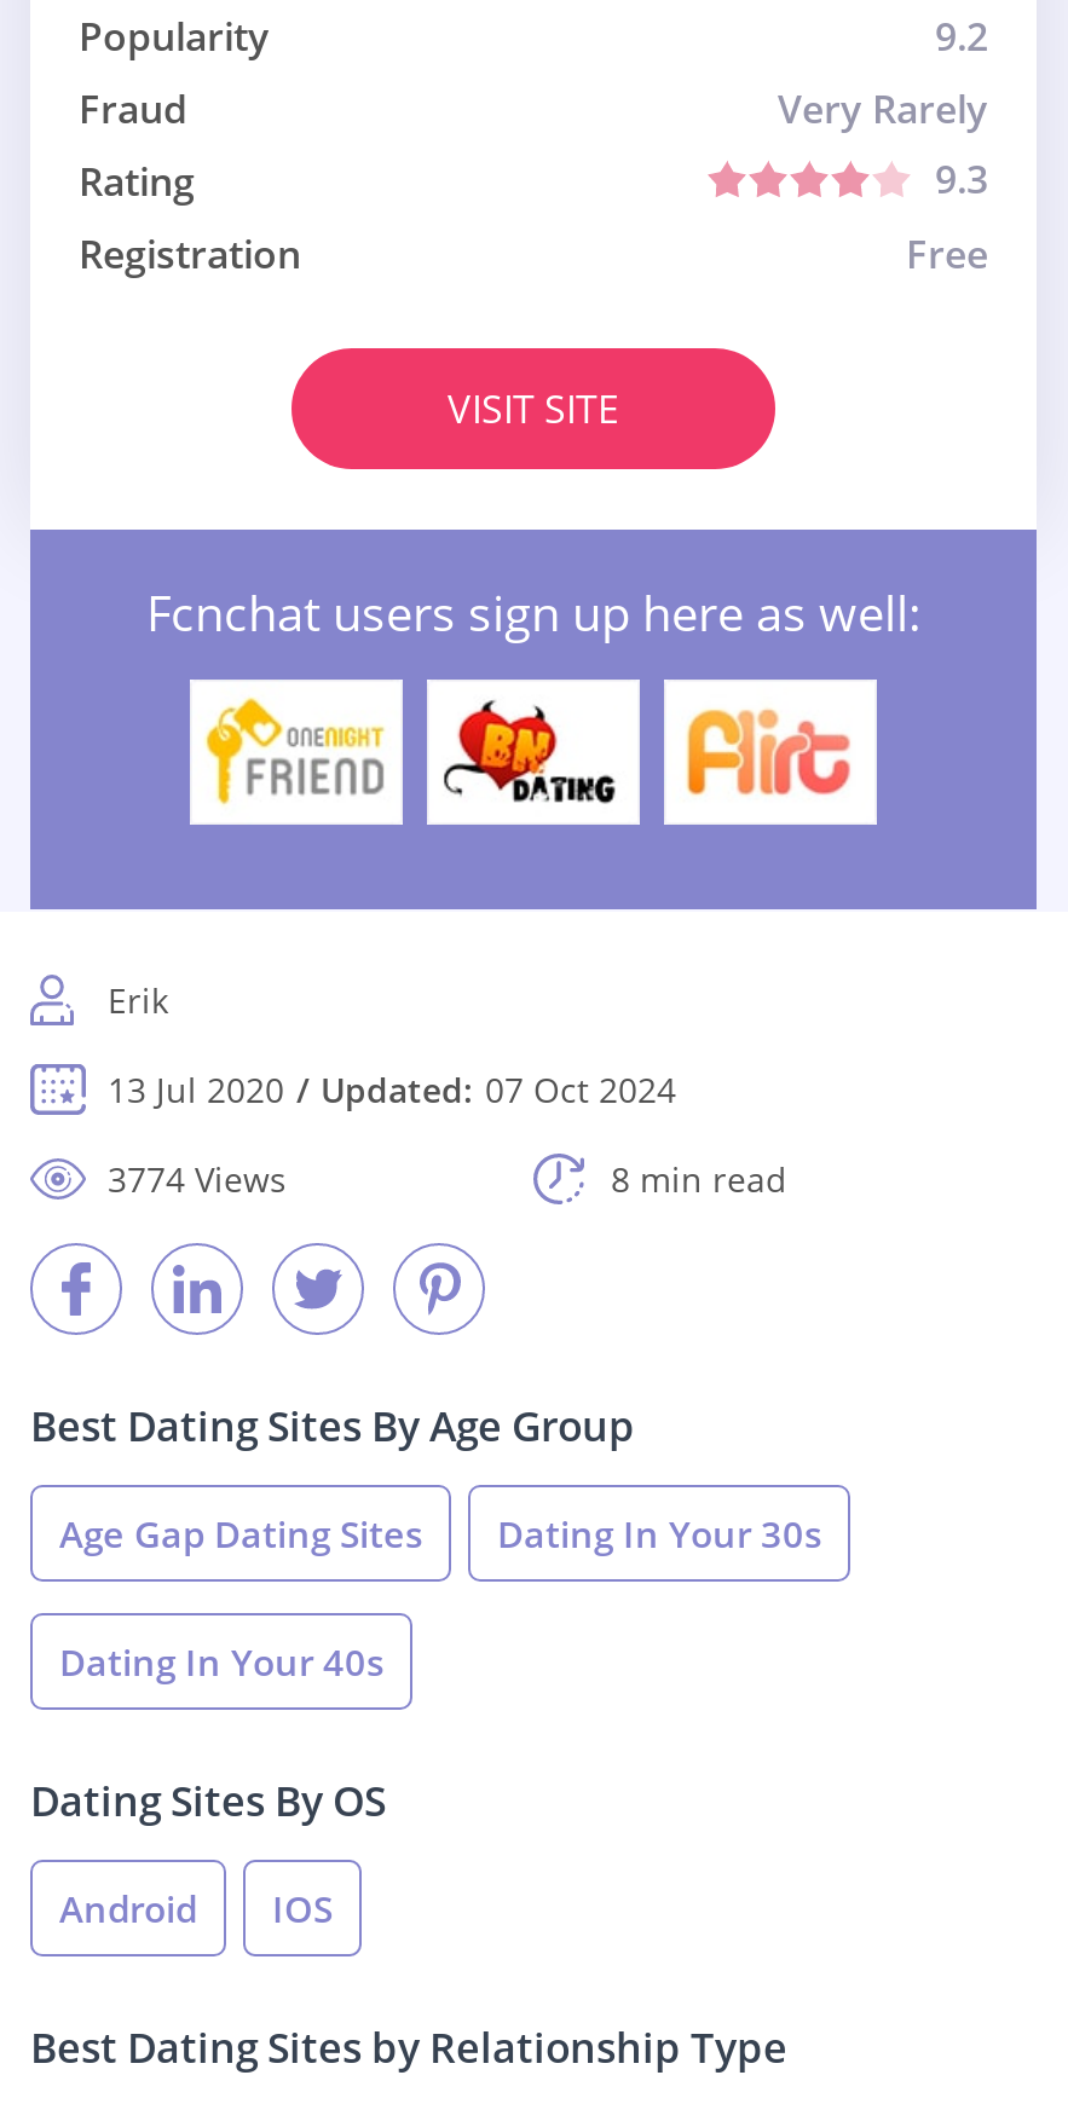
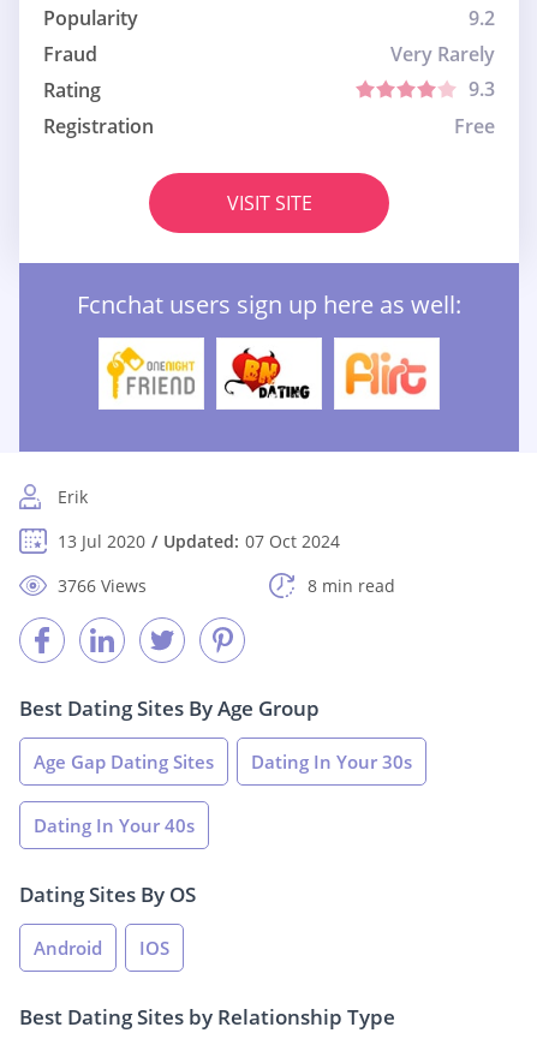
[108,1156,287,1202] 3774 Views -> [58,574,147,597] 3766 Views

